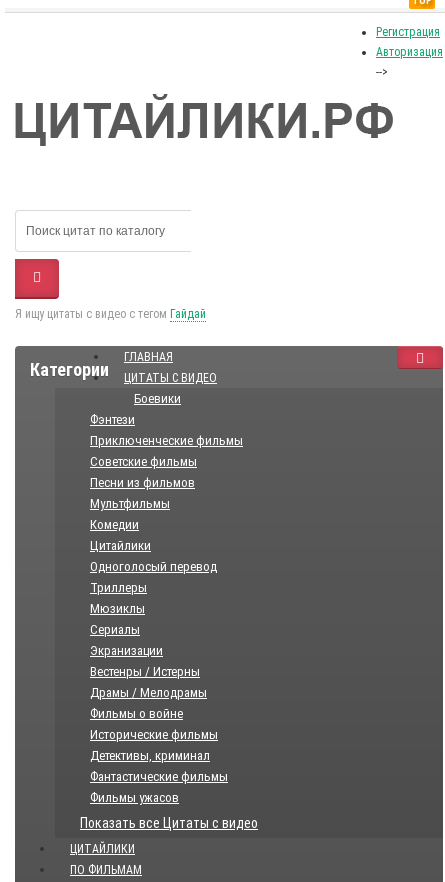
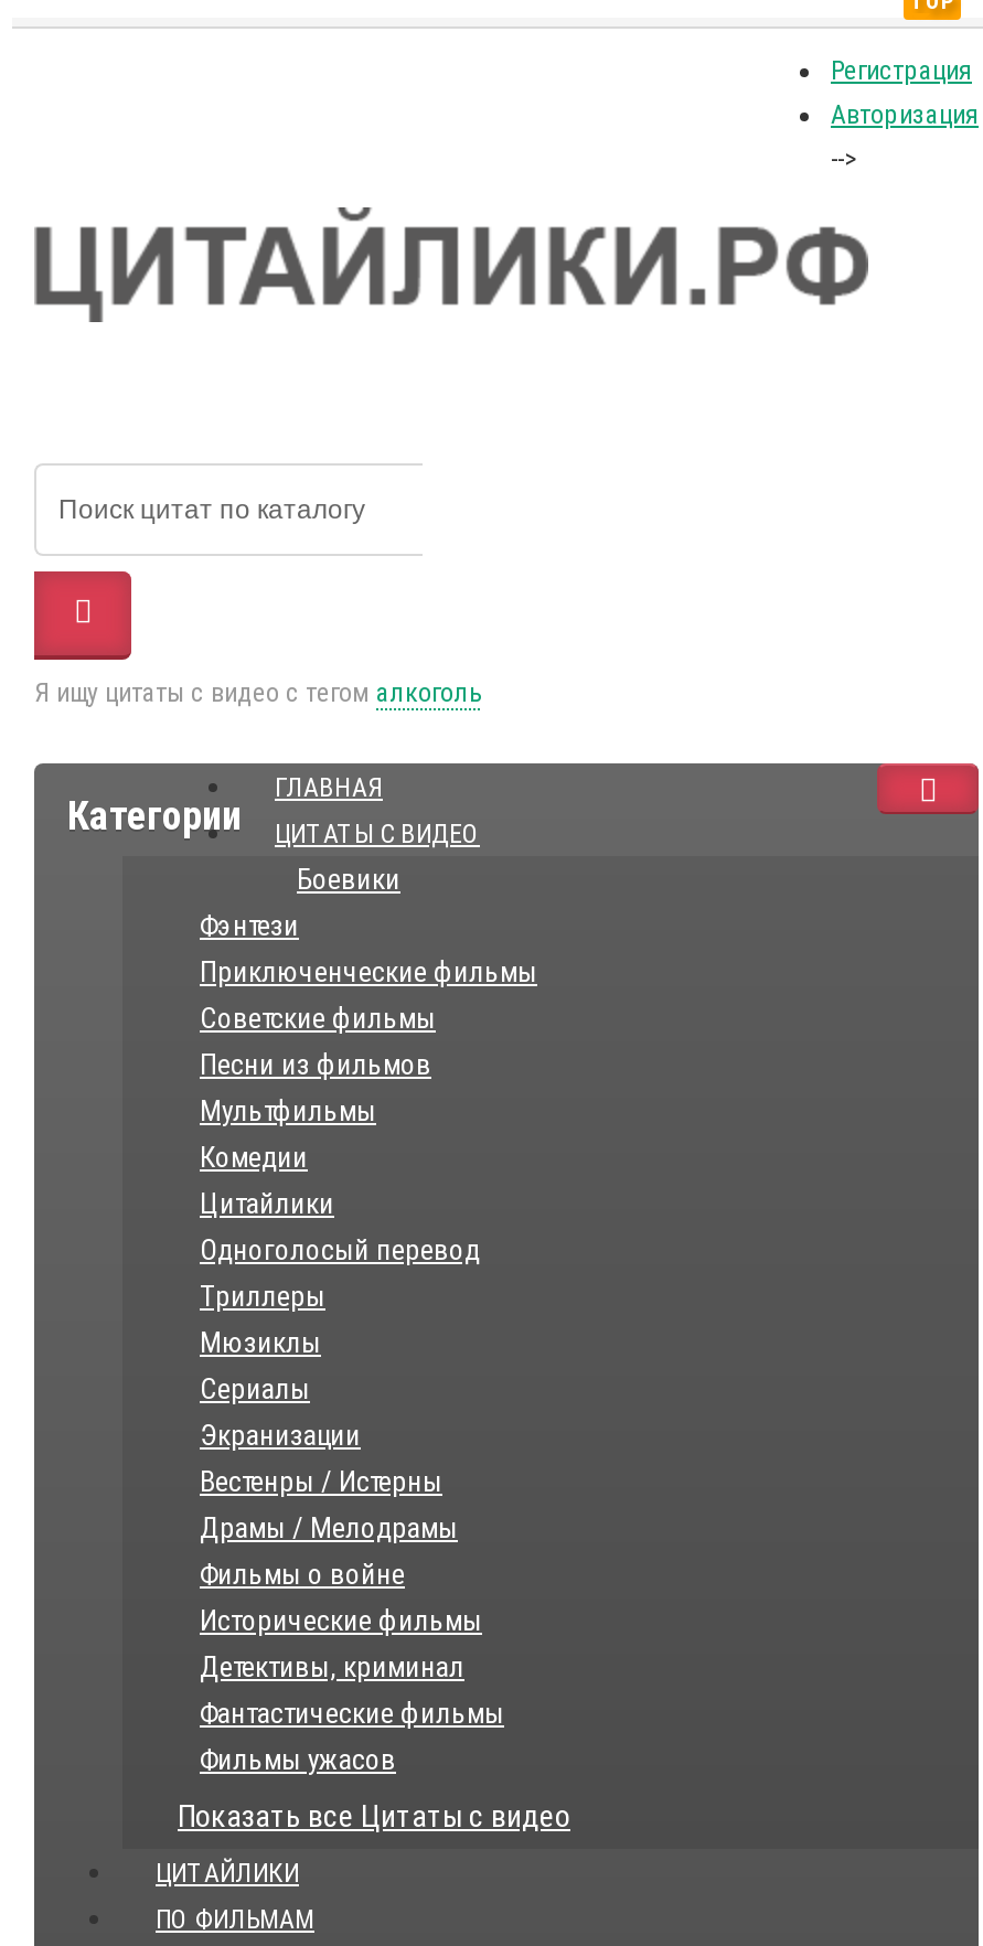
[15,307,206,321] Я ищу цитаты с видео с тегом Гайдай -> [34,677,480,708] Я ищу цитаты с видео с тегом алкоголь

